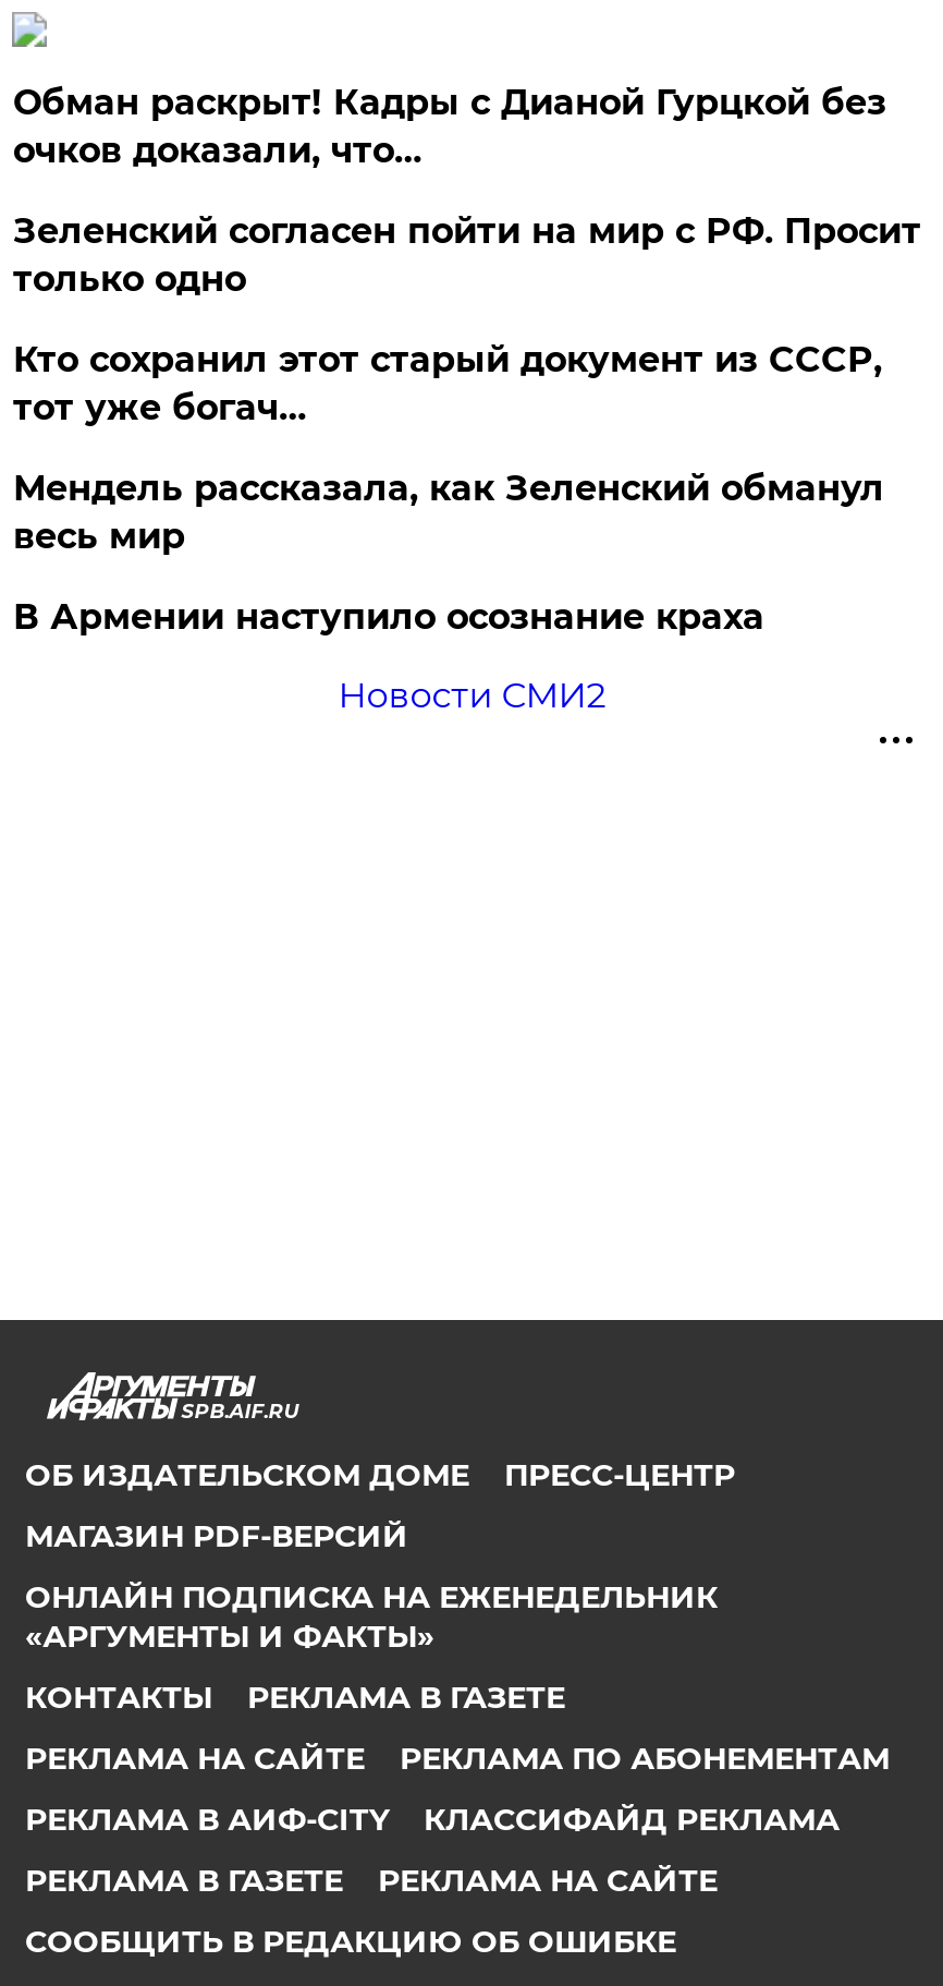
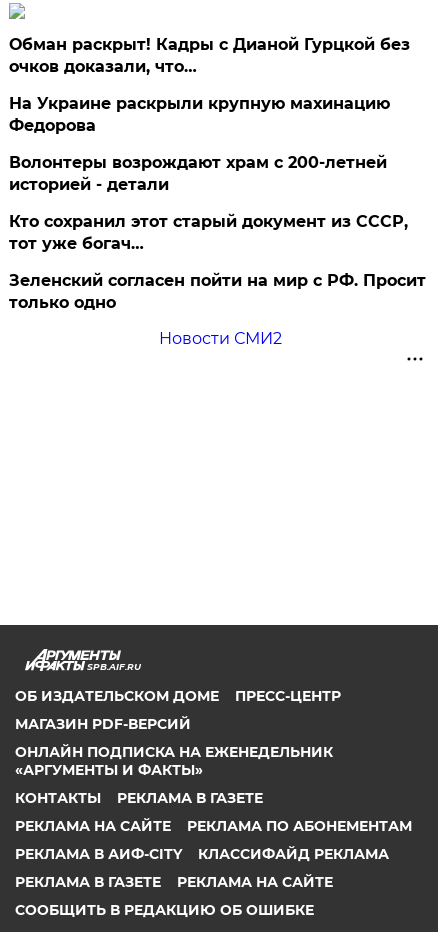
none -> [9,94,390,194] На Украине раскрыли крупную махинацию | Федорова | Волонтеры возрождают храм с 200-летней | историей - детали
moved [13,210,921,300] -> [9,271,426,312]: Зеленский согласен пойти на мир с РФ. Просит | только одно
moved [13,339,882,428] -> [9,212,408,253]: Кто сохранил этот старый документ из СССР, | тот уже богач…
[13,468,884,638] Мендель рассказала, как Зеленский обманул | весь мир | В Армении наступило осознание краха -> none

